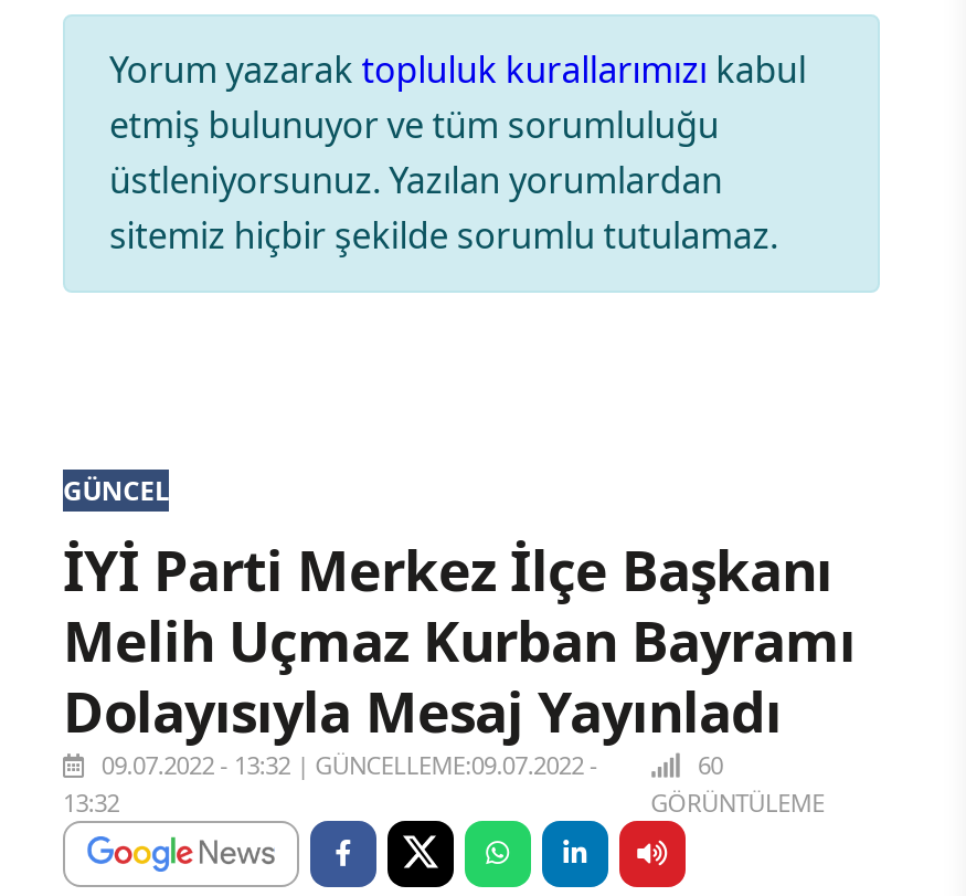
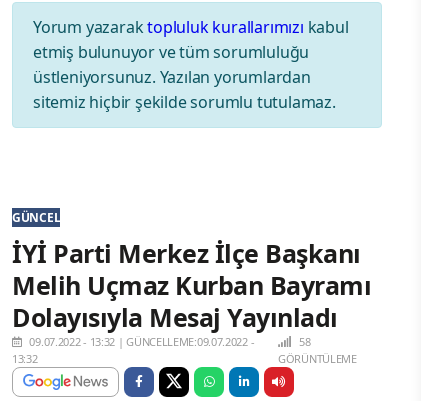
[692,748,723,781] 60 -> [297,334,311,349] 58

